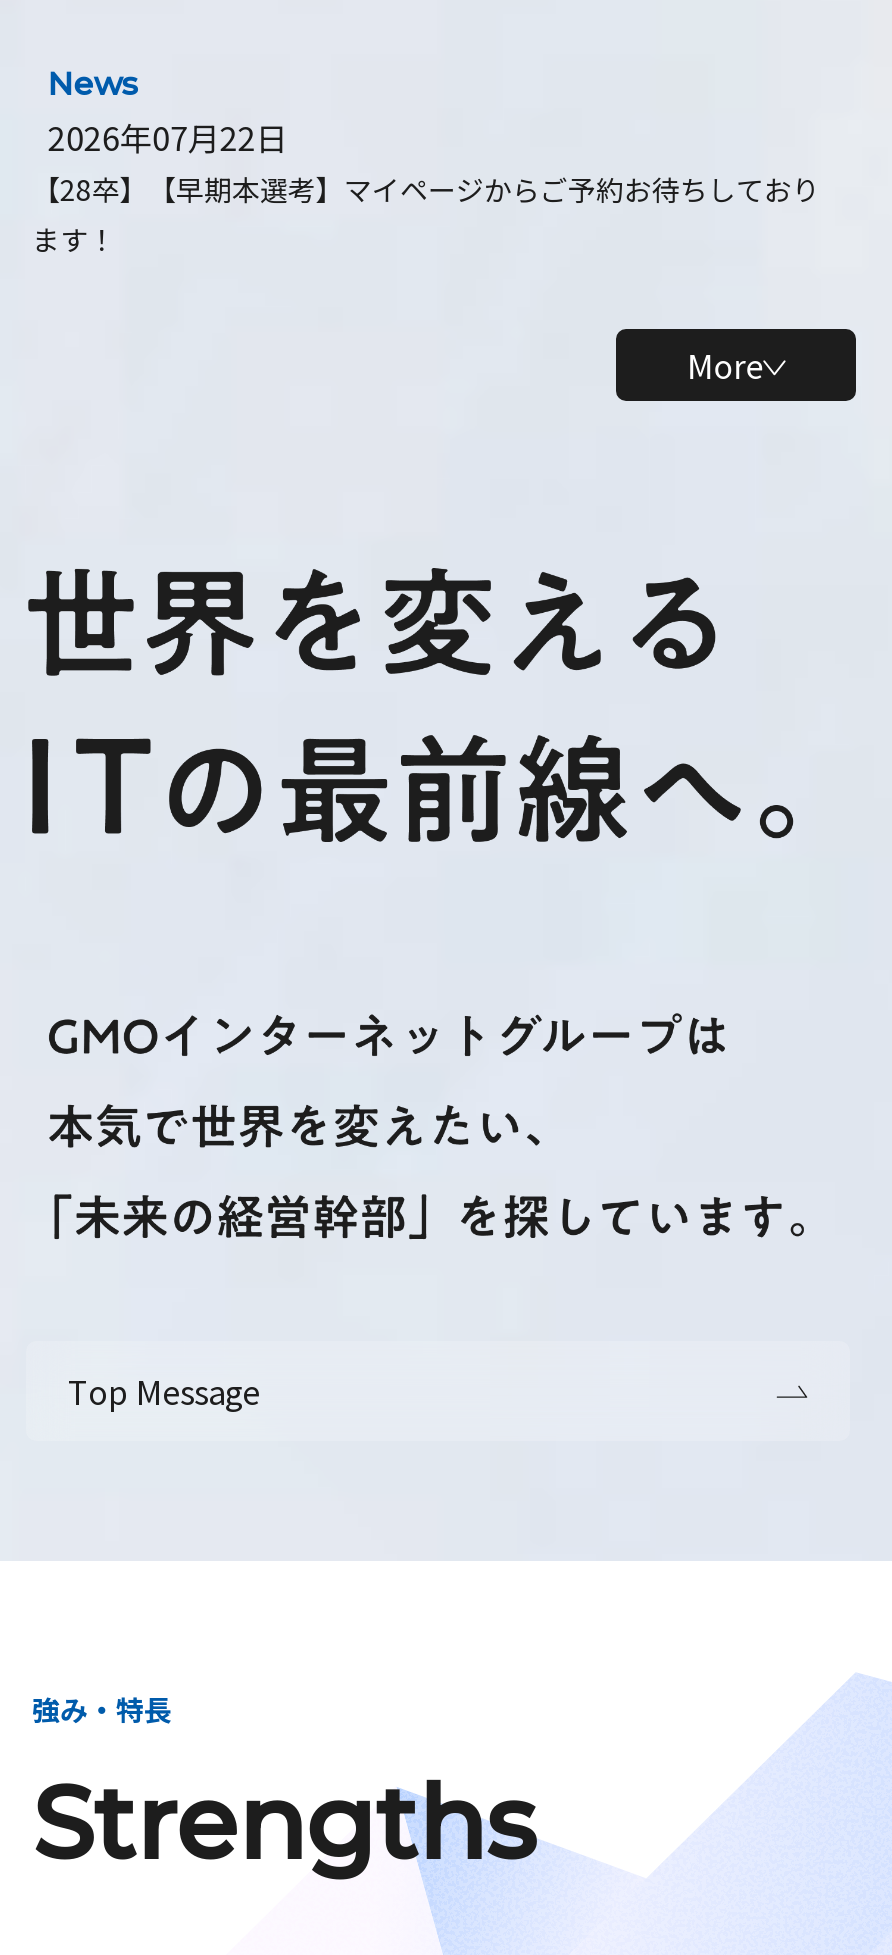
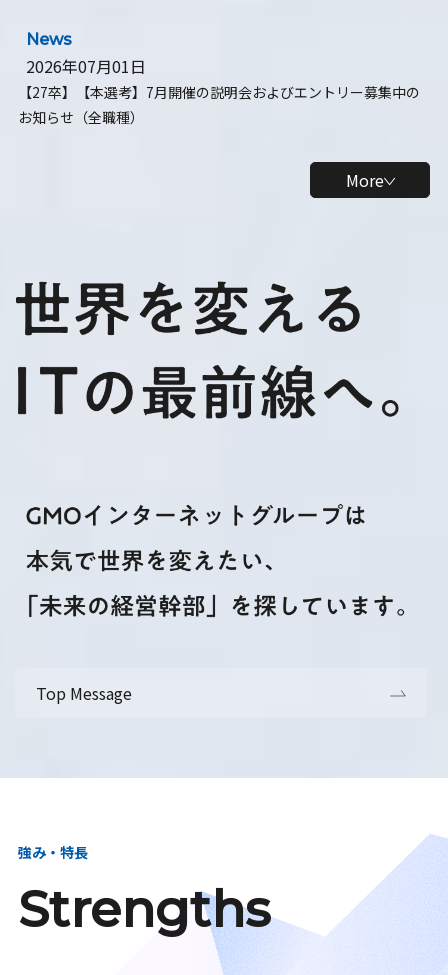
[32,113,820,259] 2026年07月22日 | 【28卒】【早期本選考】マイページからご予約お待ちしており | ます！ -> [18,54,420,127] 2026年07月01日 | 【27卒】【本選考】7月開催の説明会およびエントリー募集中の | お知らせ（全職種）

